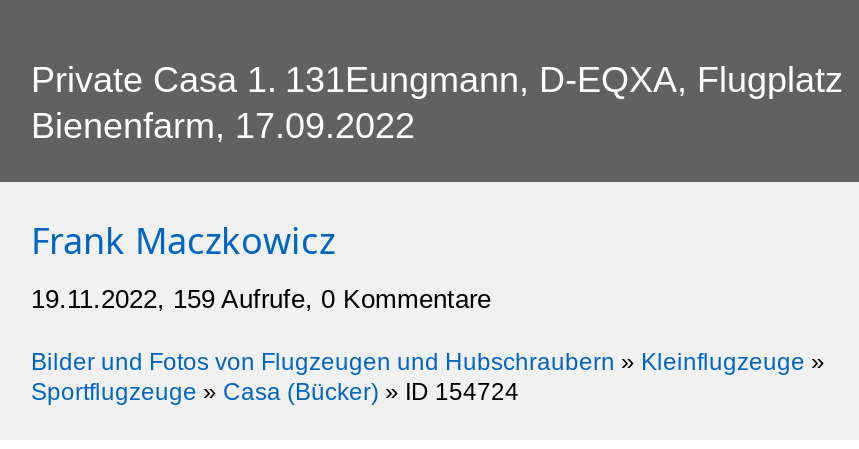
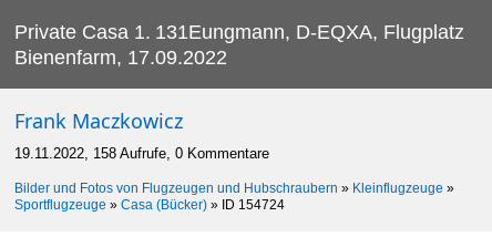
[31,285,491,315] 19.11.2022, 159 Aufrufe, 0 Kommentare -> [14,145,269,162] 19.11.2022, 158 Aufrufe, 0 Kommentare

